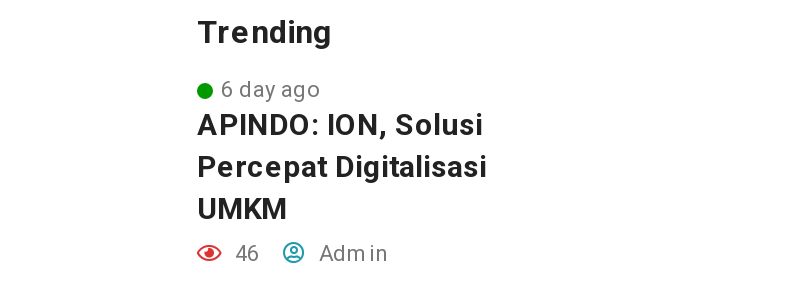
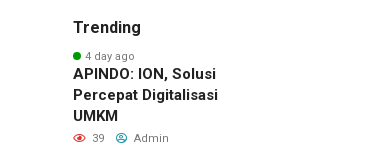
[221,77,321,103] 6 day ago -> [85,49,135,62] 4 day ago
[229,241,259,267] 46 -> [89,131,104,144] 39

